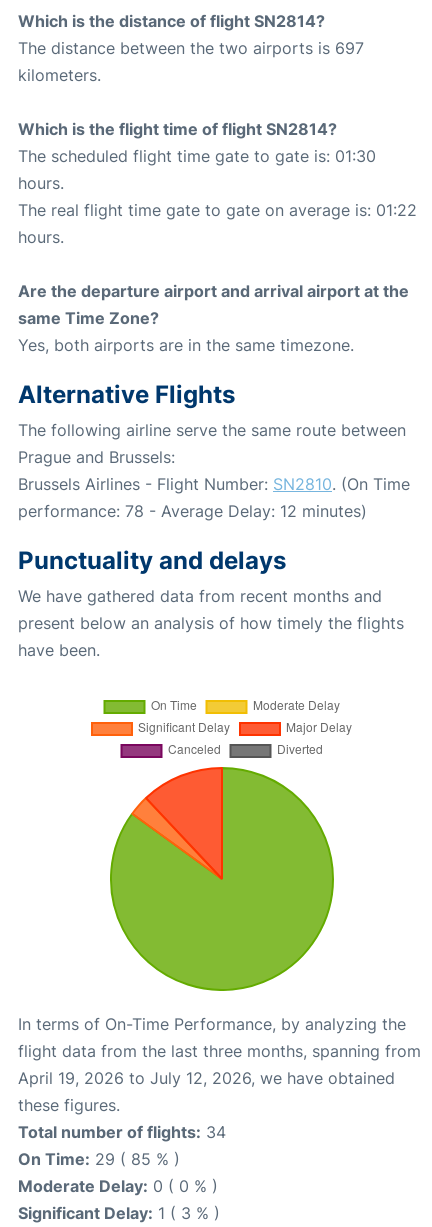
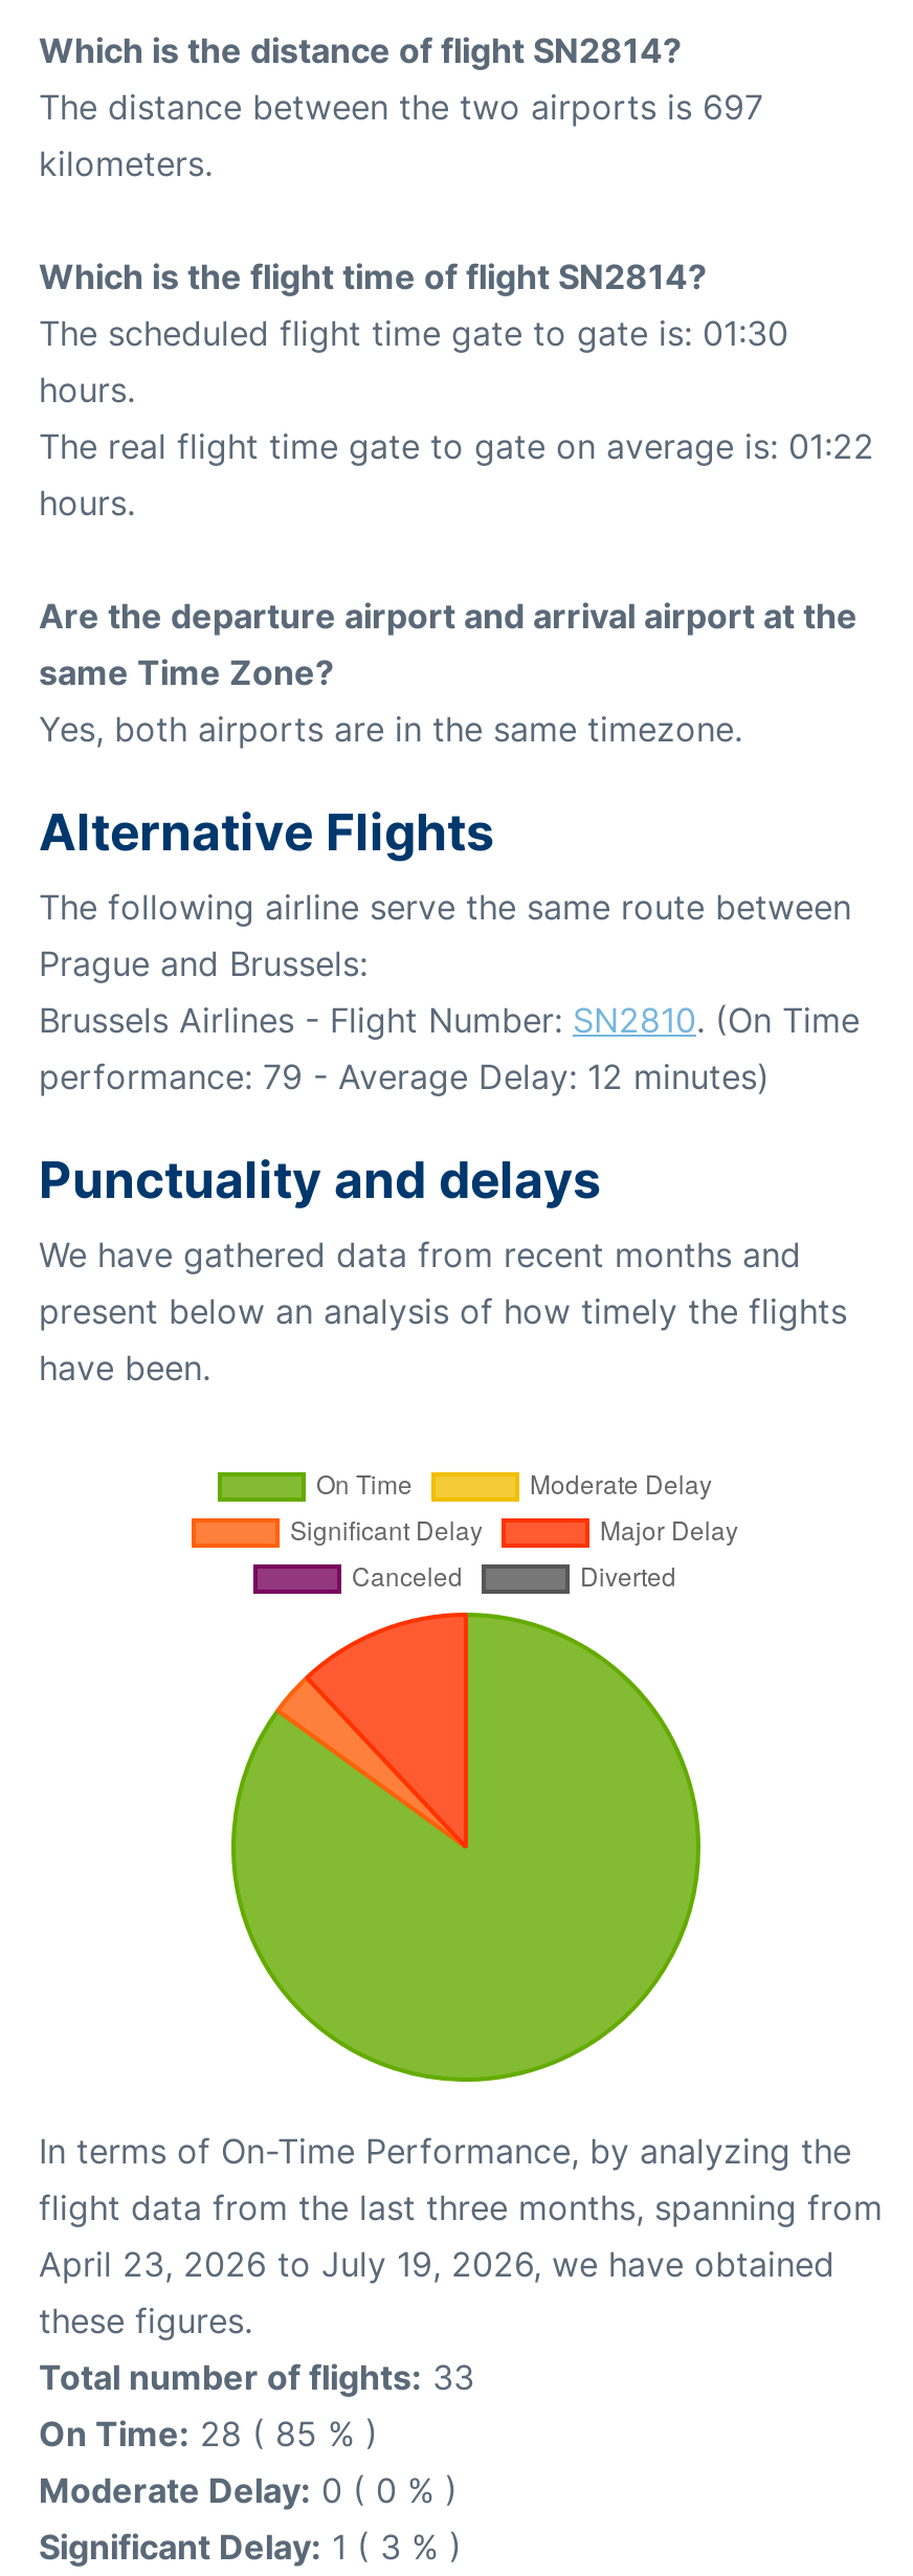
[18,501,367,521] performance: 78 - Average Delay: 12 minutes) -> [39,1055,770,1097] performance: 79 - Average Delay: 12 minutes)
[18,1068,395,1088] April 19, 2026 to July 12, 2026, we have obtained -> [39,2243,834,2285] April 23, 2026 to July 19, 2026, we have obtained
[18,1122,226,1142] Total number of flights: 34 -> [39,2356,474,2398] Total number of flights: 33
[18,1149,180,1169] On Time: 29 ( 85 % ) -> [39,2412,378,2454] On Time: 28 ( 85 % )

